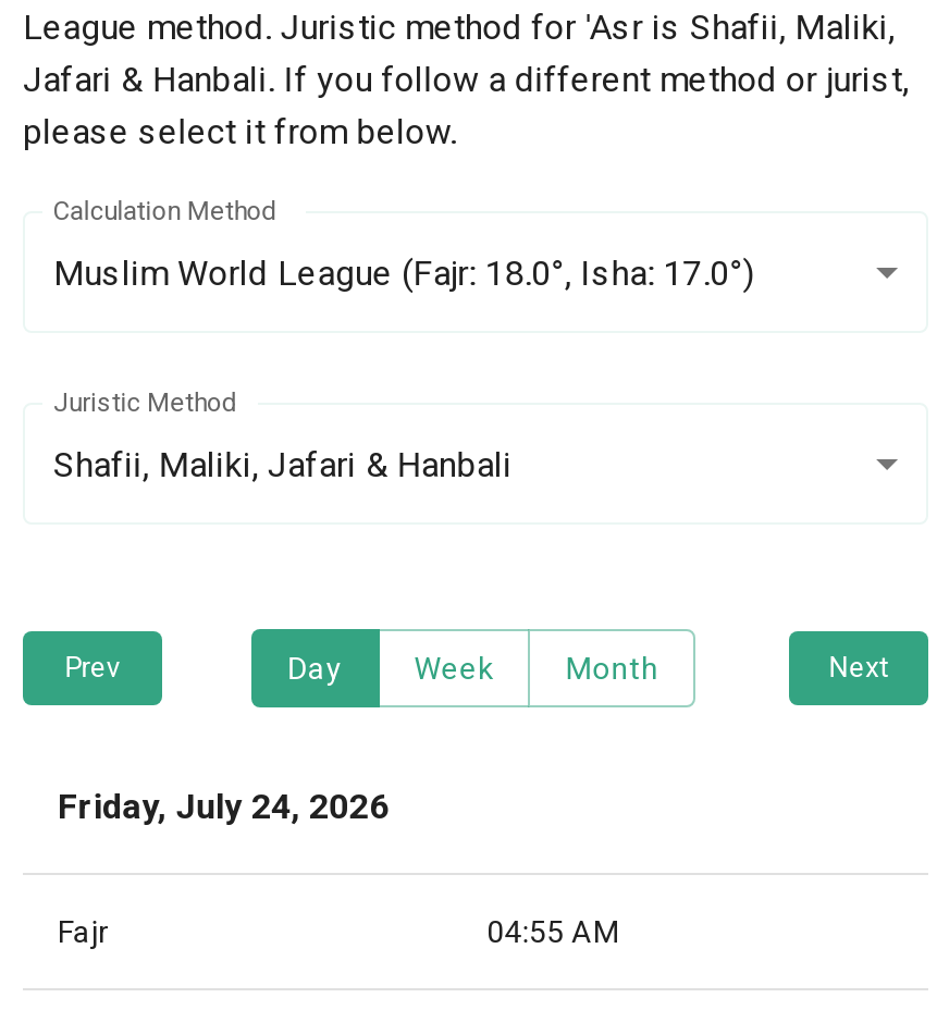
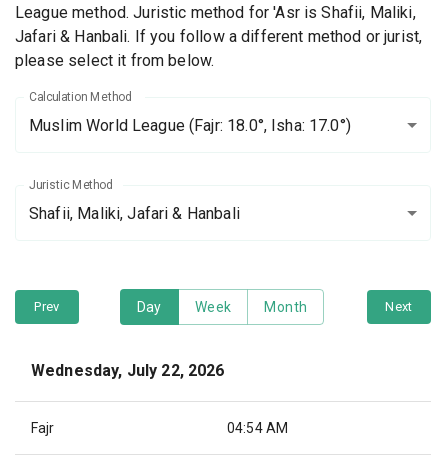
[58,786,389,827] Friday, July 24, 2026 -> [31,361,225,380] Wednesday, July 22, 2026
[486,914,620,949] 04:55 AM -> [227,420,288,436] 04:54 AM

